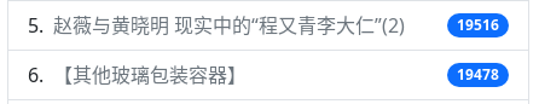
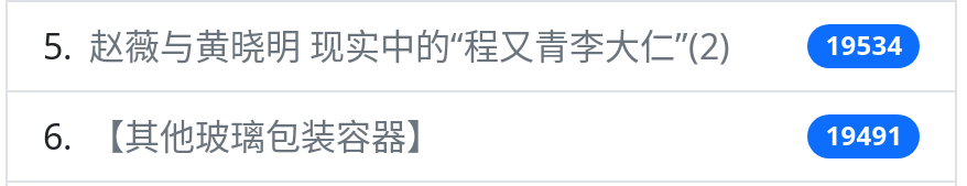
[457,15,499,35] 19516 -> [825,27,902,64] 19534
[457,64,499,85] 19478 -> [825,117,902,155] 19491

